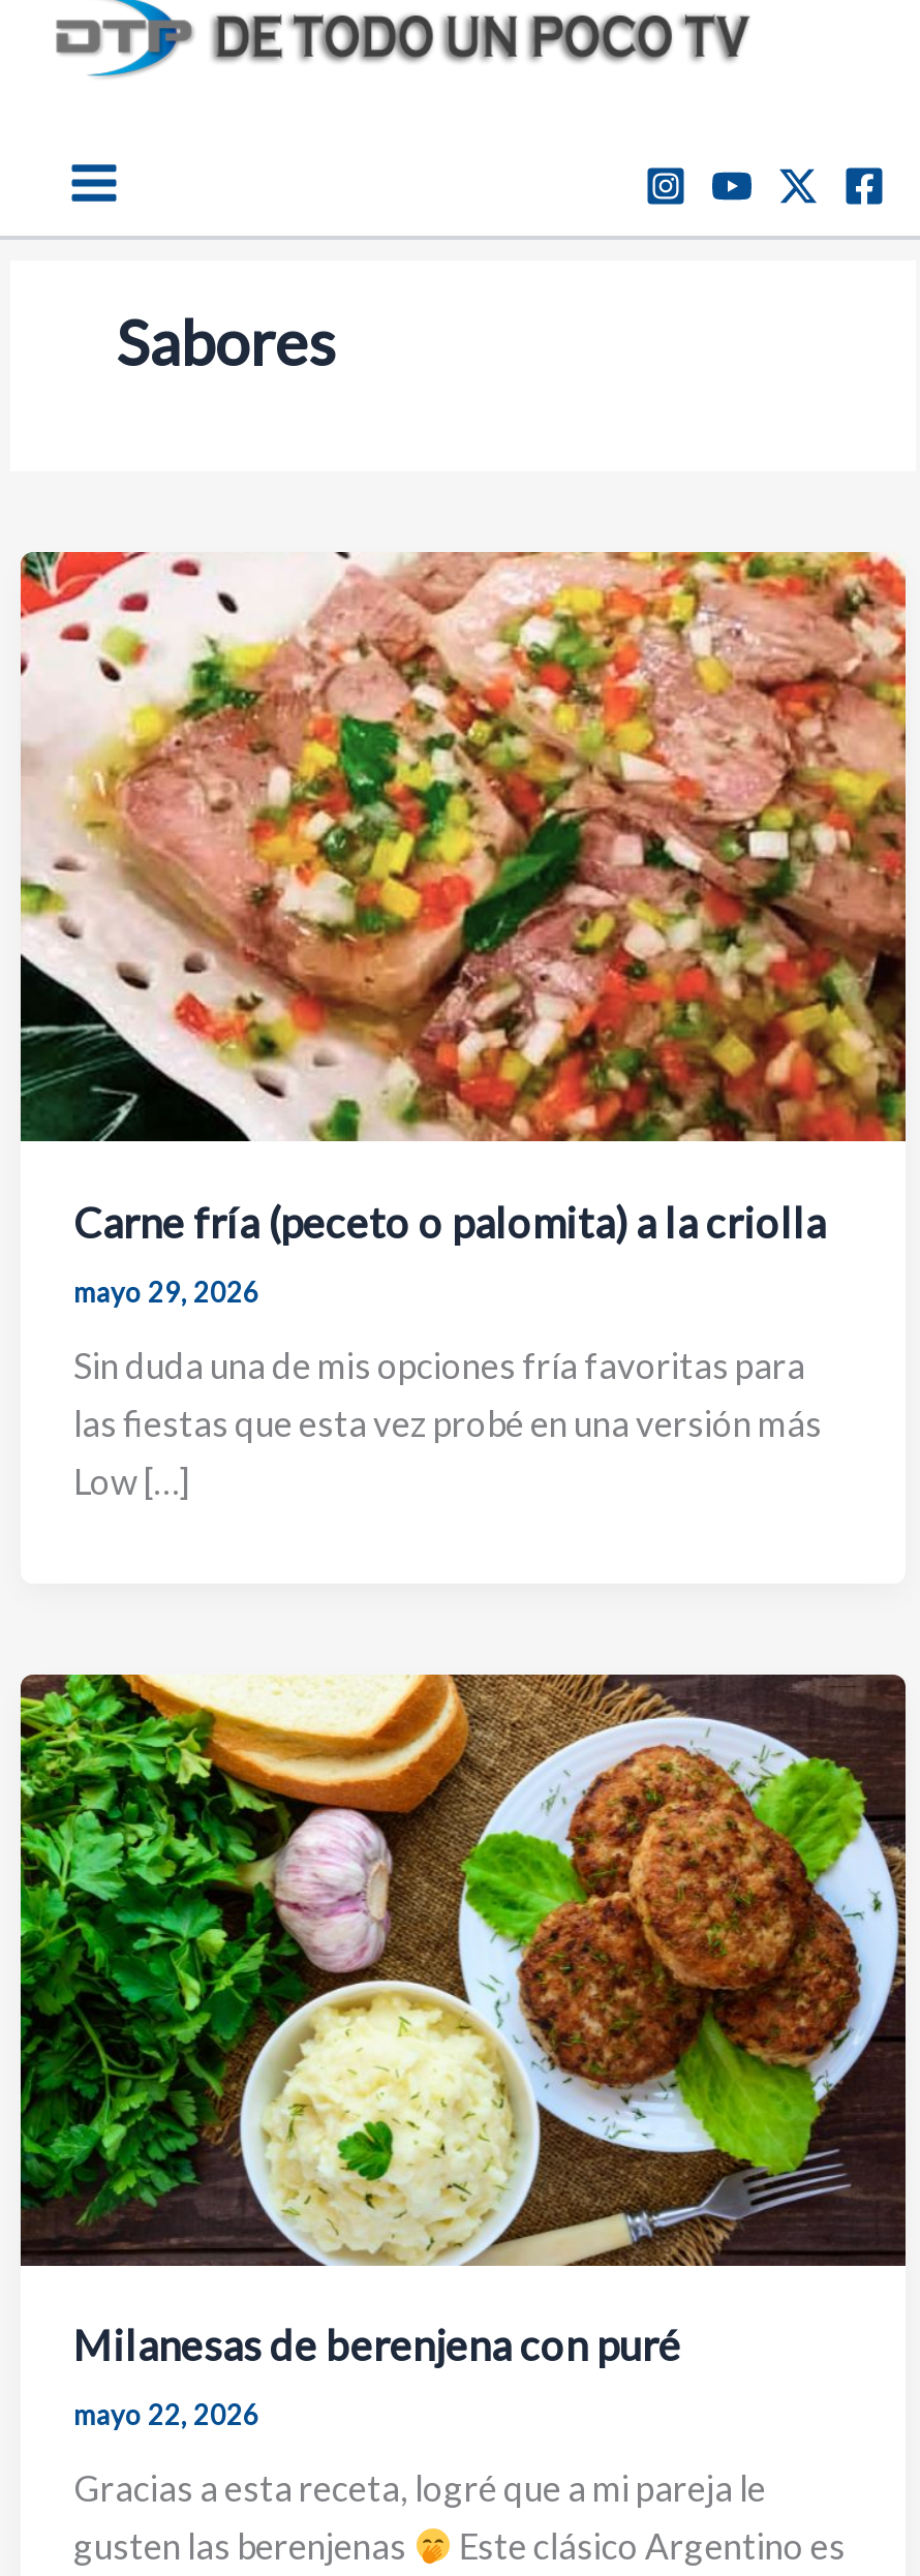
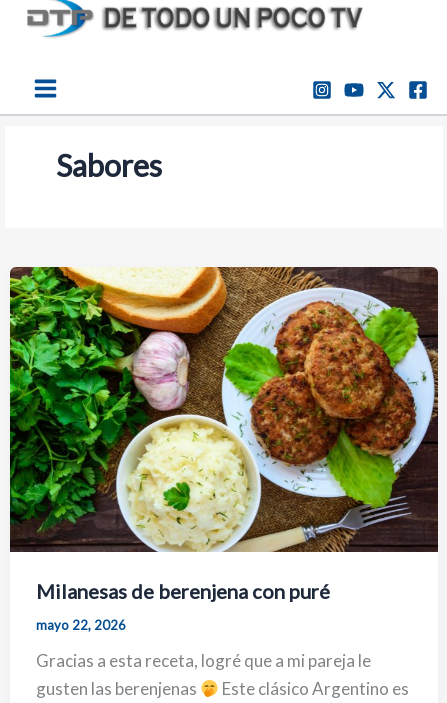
[19,550,908,1502] [image] | Carne fría (peceto o palomita) a la criolla | mayo 29, 2026 | Sin duda una de mis opciones fría favoritas para | las fiestas que esta vez probé en una versión más | Low […] -> none

